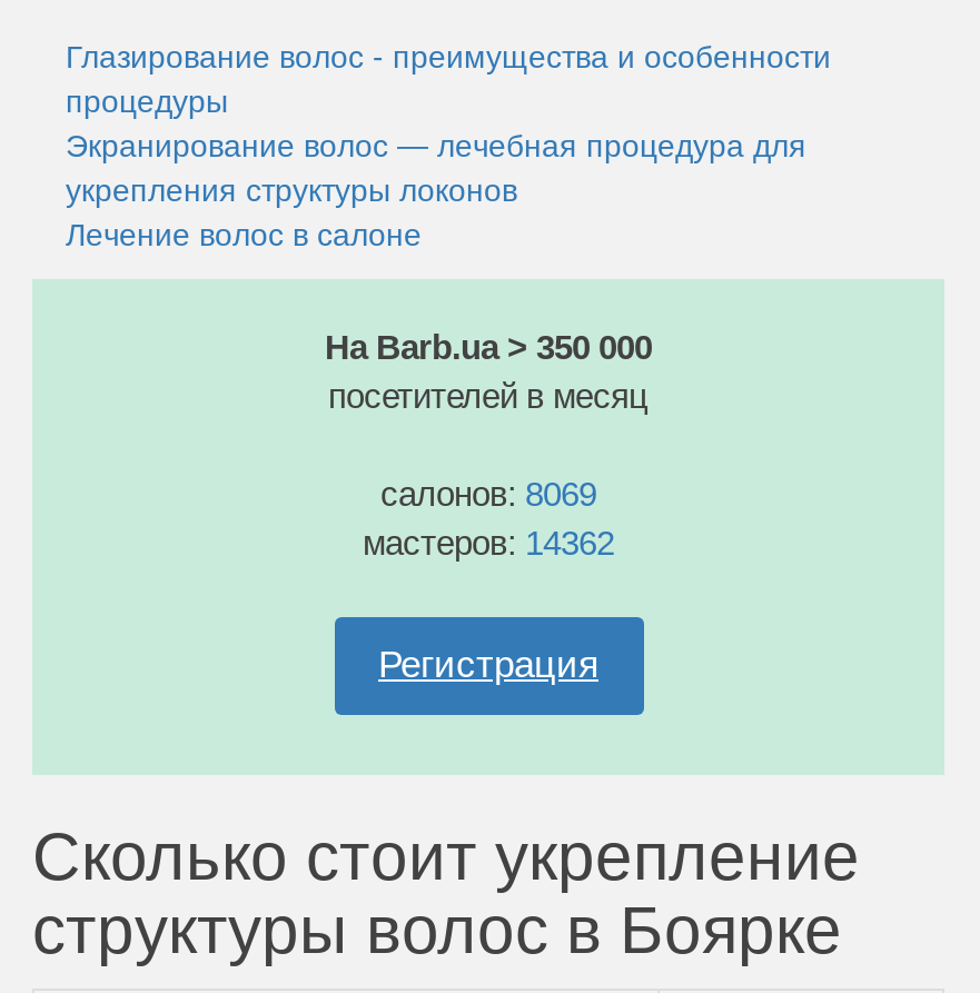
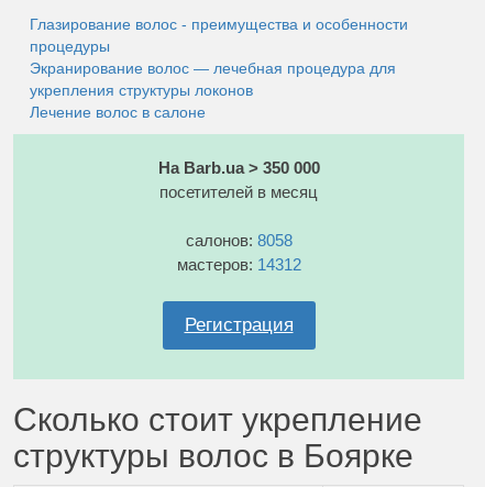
[380,475,596,513] салонов: 8069 -> [185,231,292,250] салонов: 8058
[363,524,614,562] мастеров: 14362 -> [177,255,301,274] мастеров: 14312

